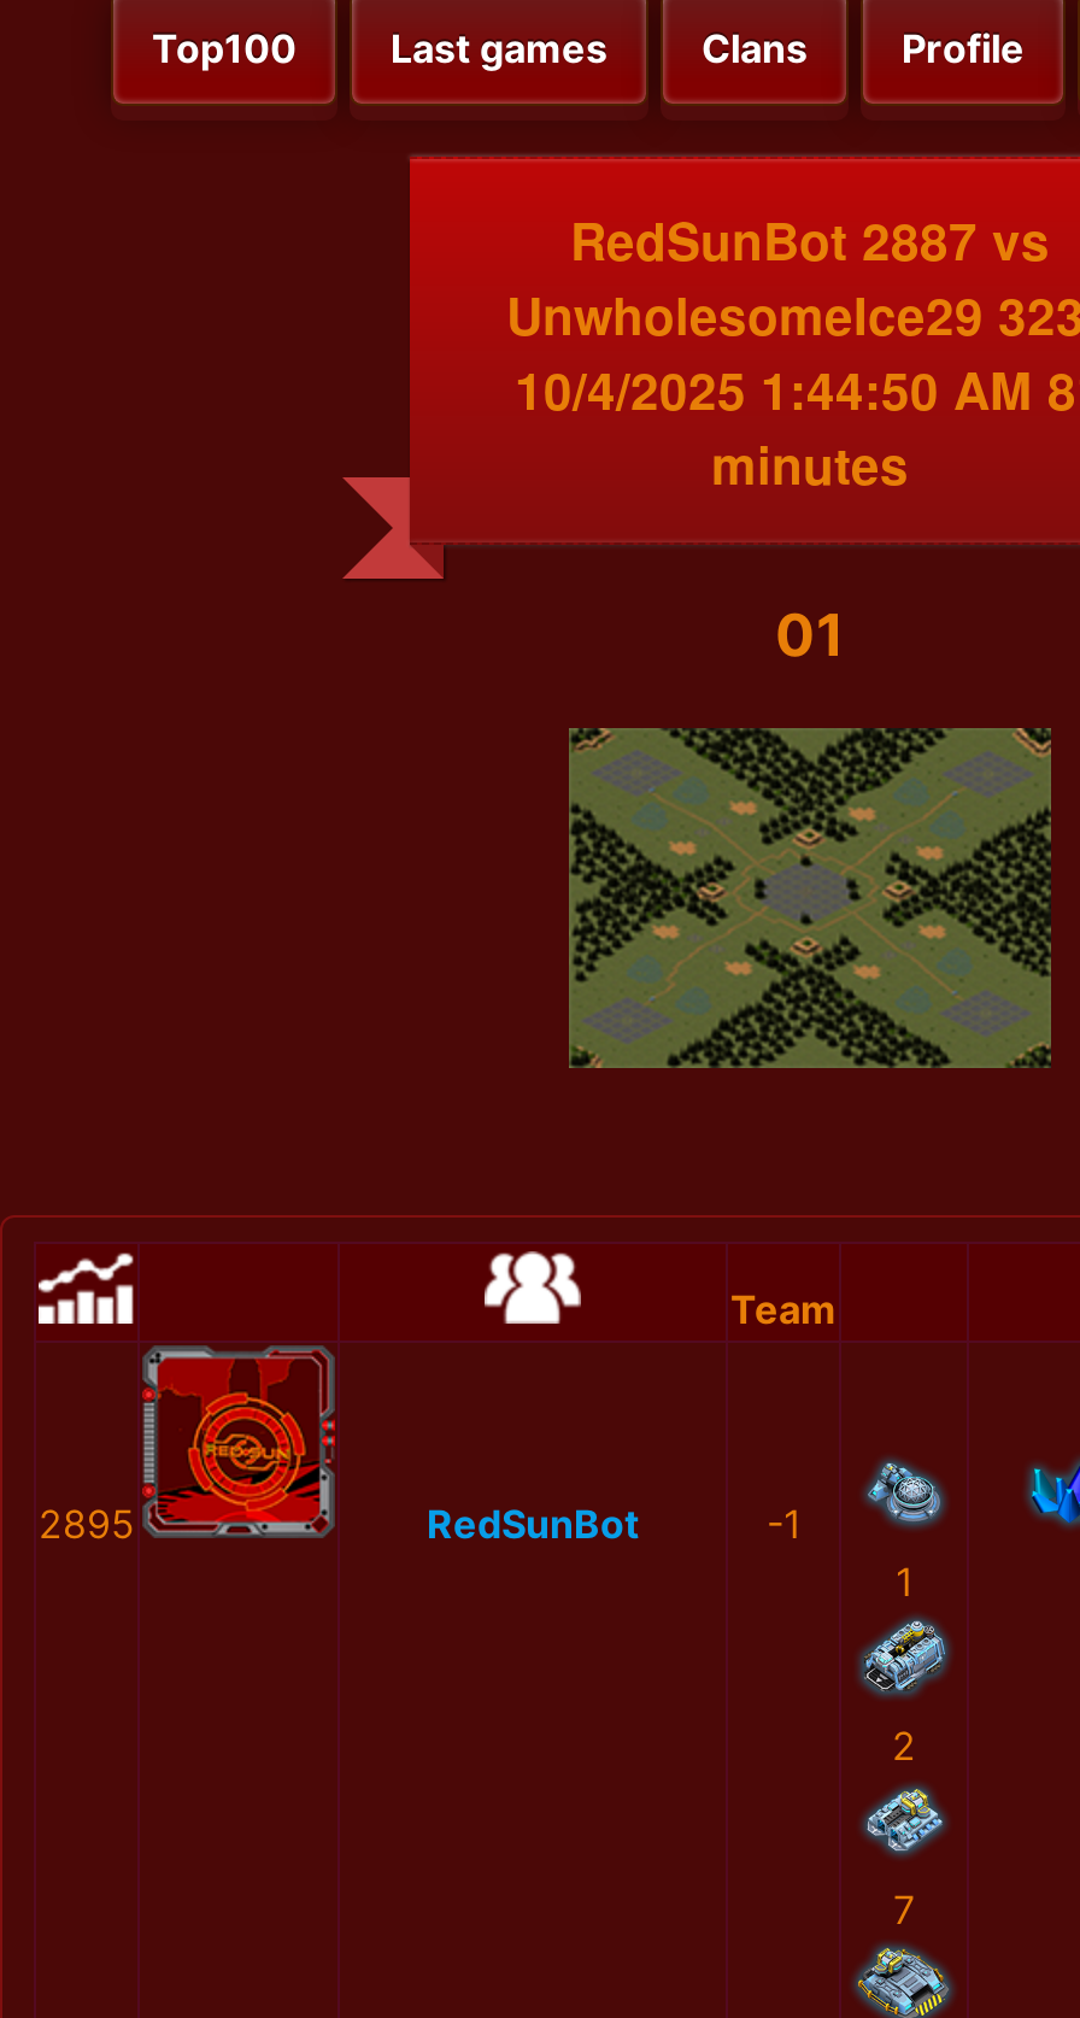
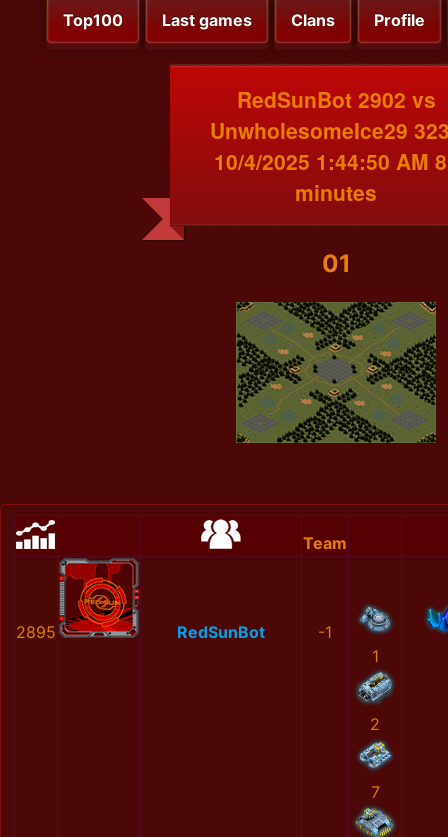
[570,202,1050,274] RedSunBot 2887 vs -> [236,84,435,114] RedSunBot 2902 vs

